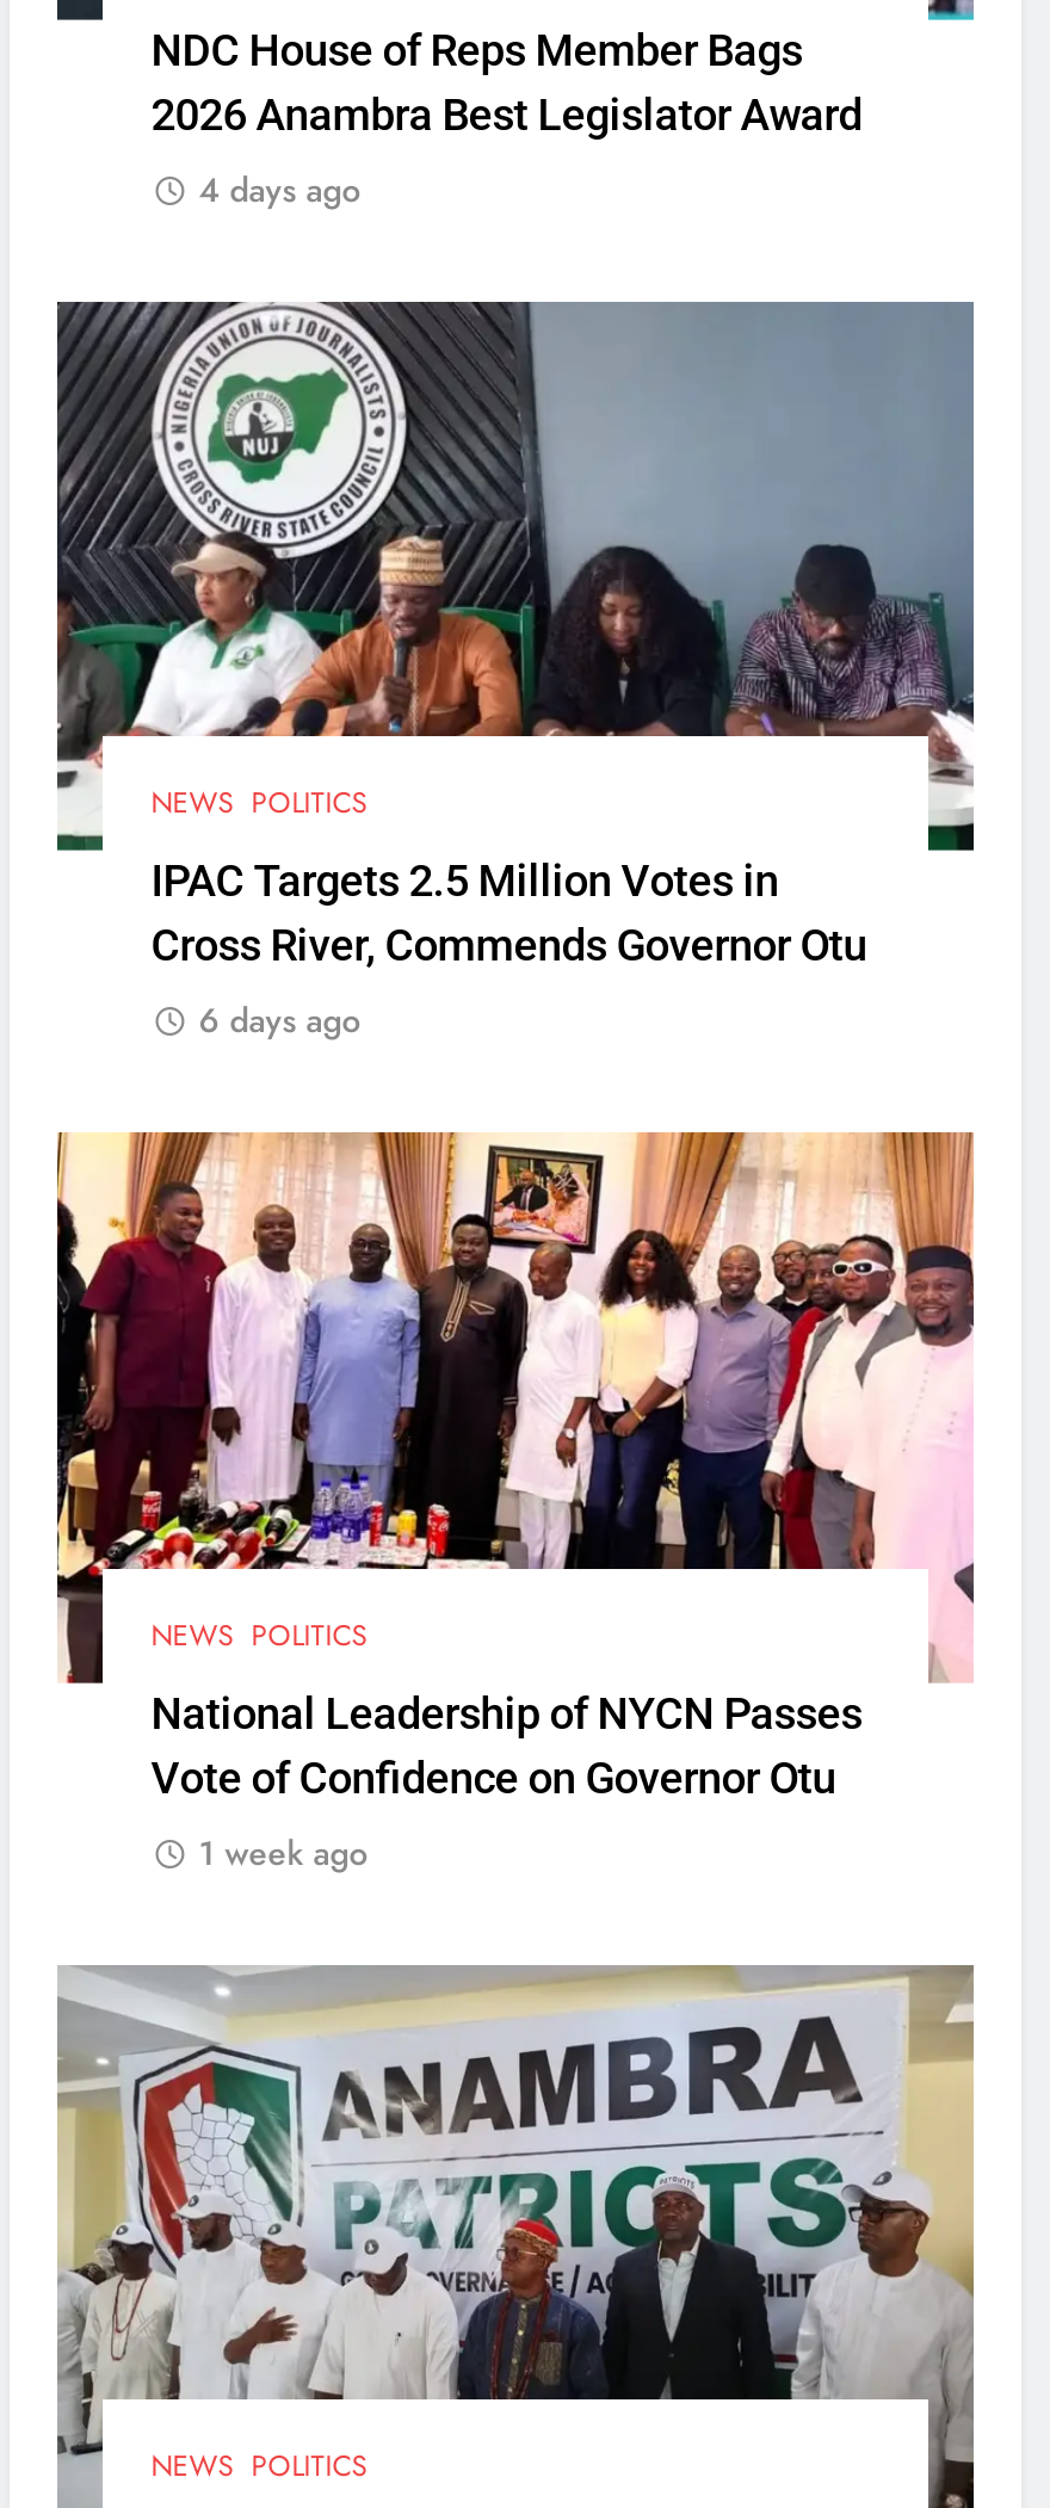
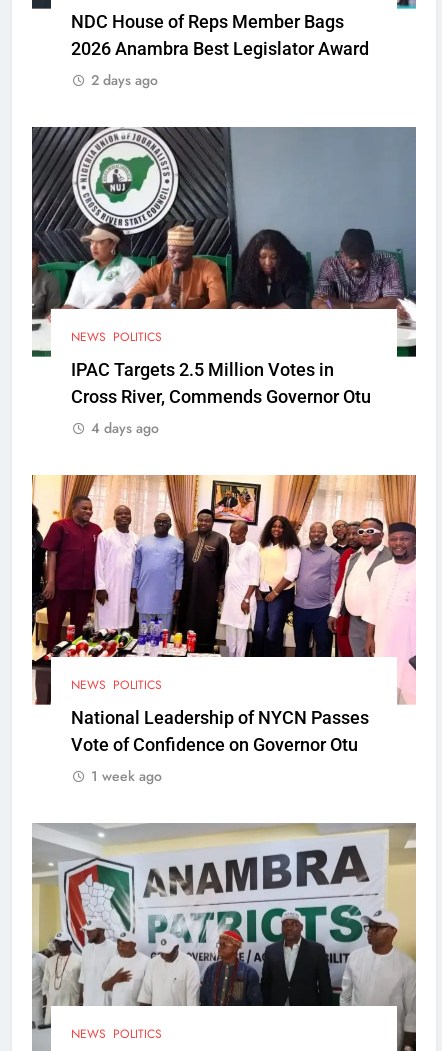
[199,166,361,214] 4 days ago -> [91,69,158,89] 2 days ago
[199,997,361,1045] 6 days ago -> [91,418,159,438] 4 days ago

